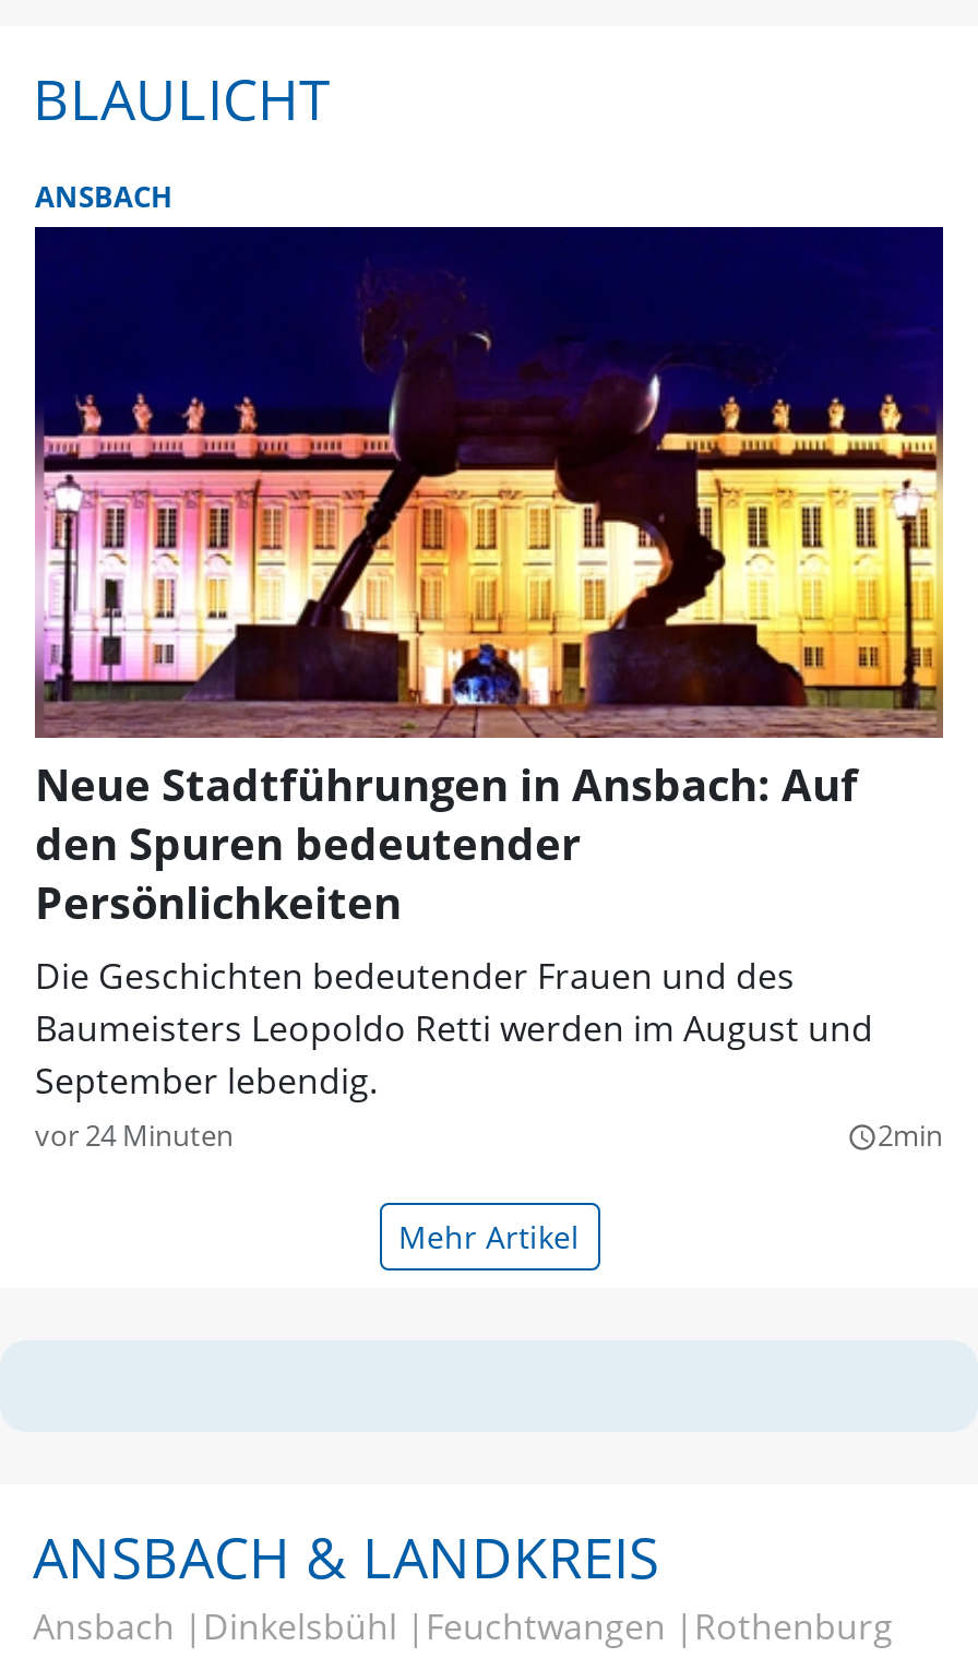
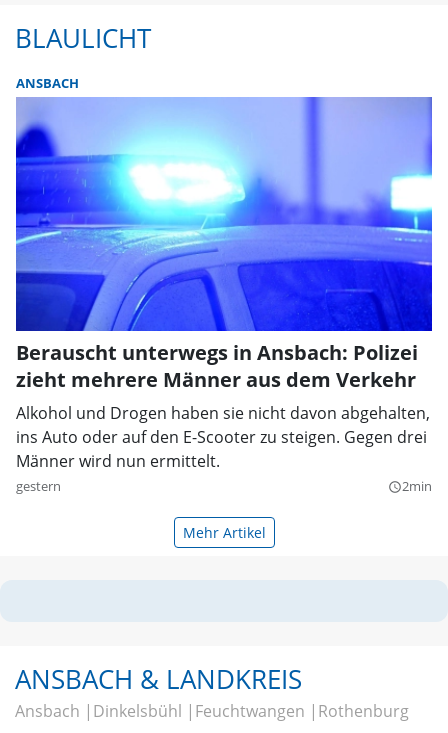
[33,225,945,1156] [image] | Neue Stadtführungen in Ansbach: Auf | den Spuren bedeutender | Persönlichkeiten | Die Geschichten bedeutender Frauen und des | Baumeisters Leopoldo Retti werden im August und | September lebendig. | vor 24 Minuten -> [15,96,433,495] [image] | Berauscht unterwegs in Ansbach: Polizei | zieht mehrere Männer aus dem Verkehr | Alkohol und Drogen haben sie nicht davon abgehalten, | ins Auto oder auf den E-Scooter zu steigen. Gegen drei | Männer wird nun ermittelt. | gestern

